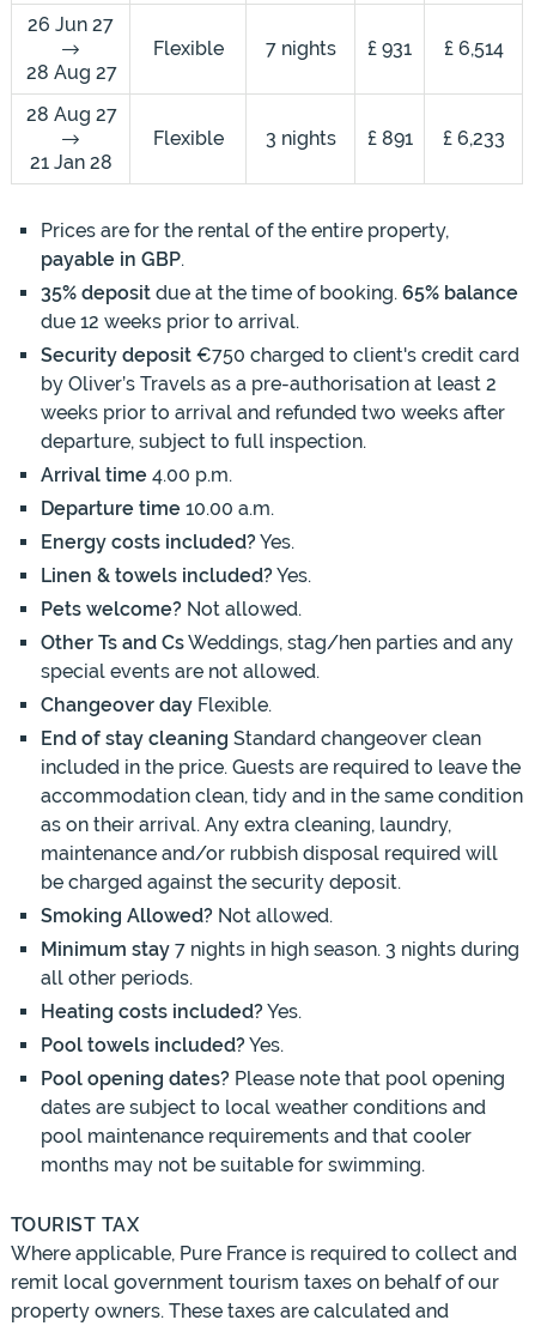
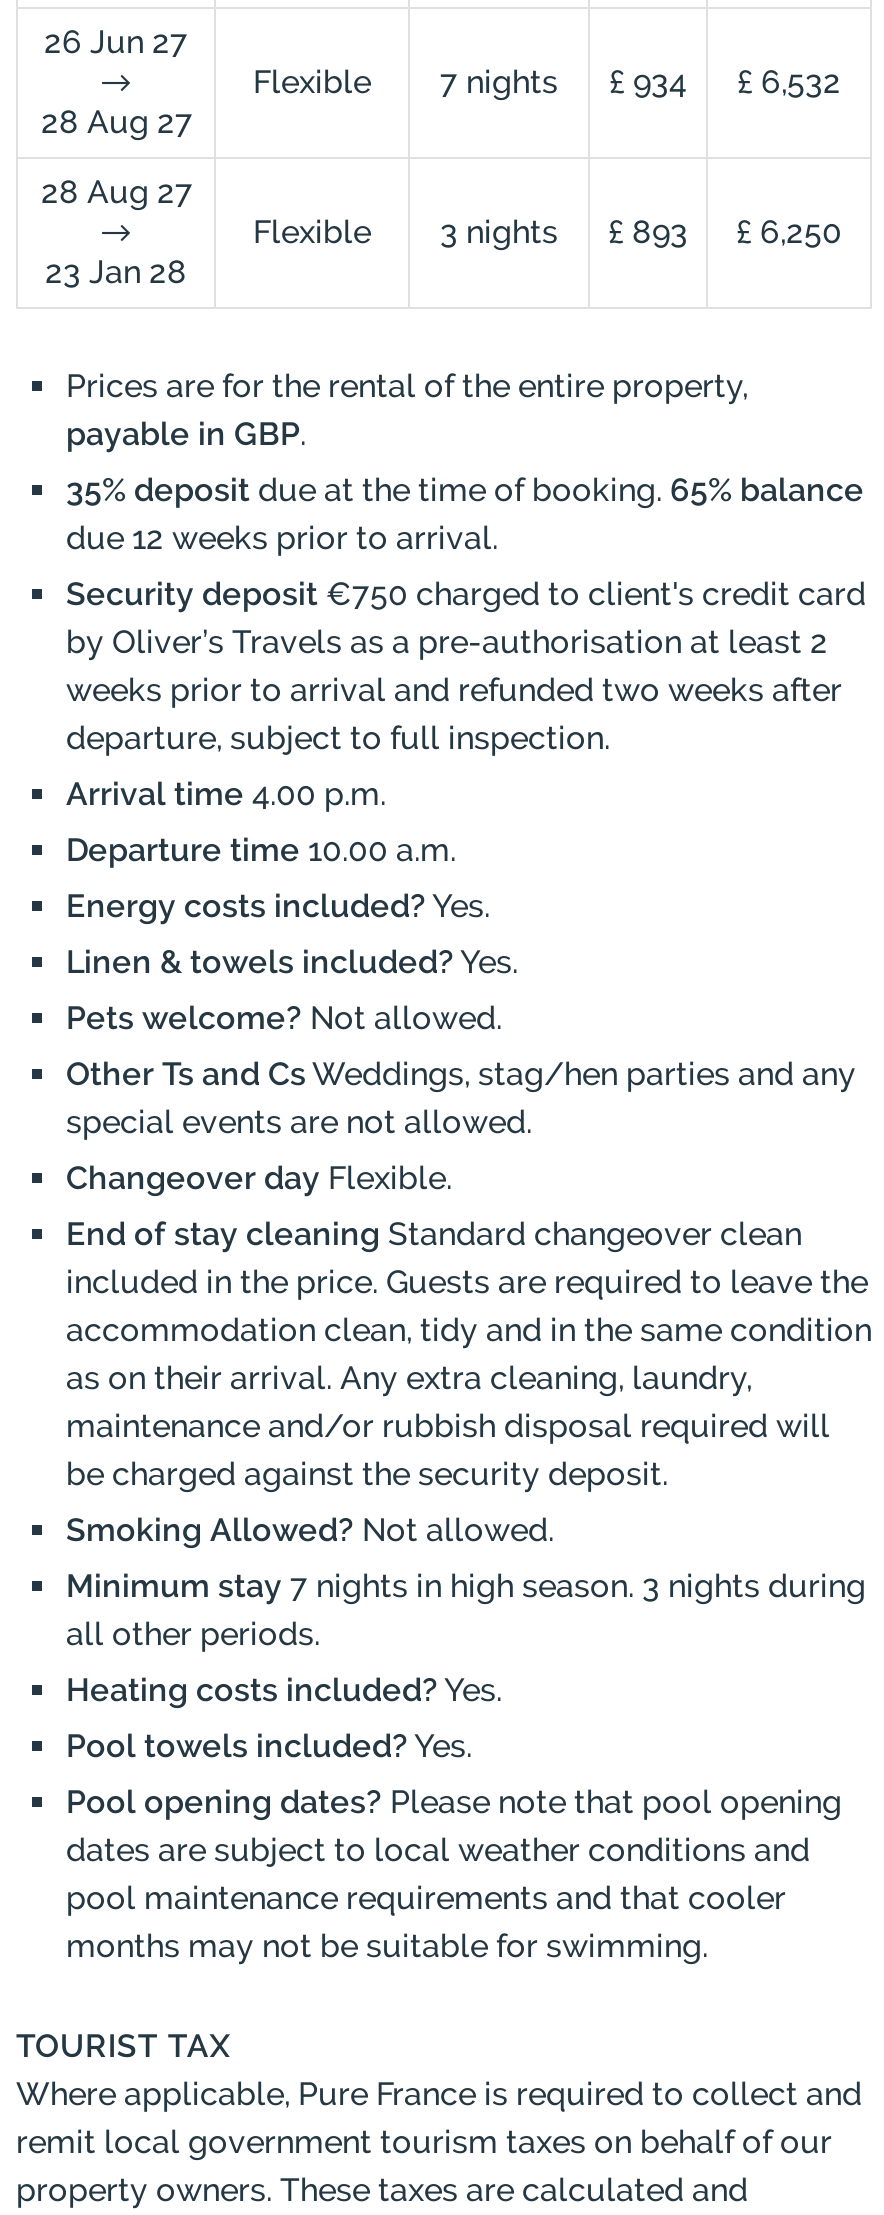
[367,38,412,60] £ 931 -> [609,64,687,102] £ 934
[443,38,503,60] £ 6,514 -> [737,64,841,102] £ 6,532
[367,127,412,150] £ 891 -> [608,214,688,252] £ 893
[442,127,504,150] £ 6,233 -> [736,214,842,252] £ 6,250
[29,151,112,174] 21 Jan 28 -> [45,254,187,292] 23 Jan 28

